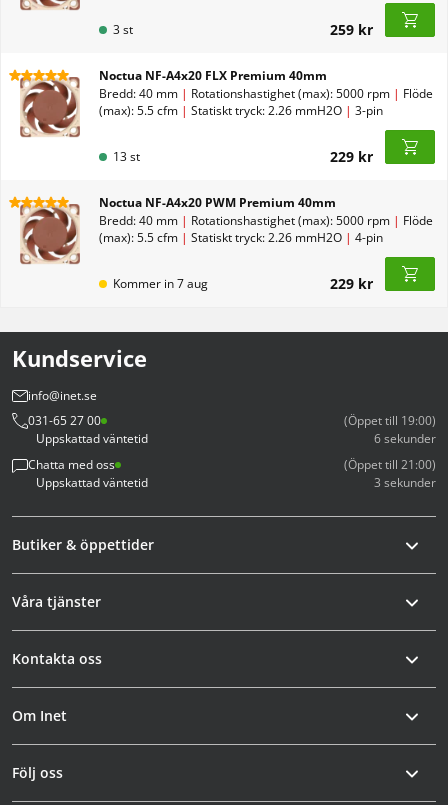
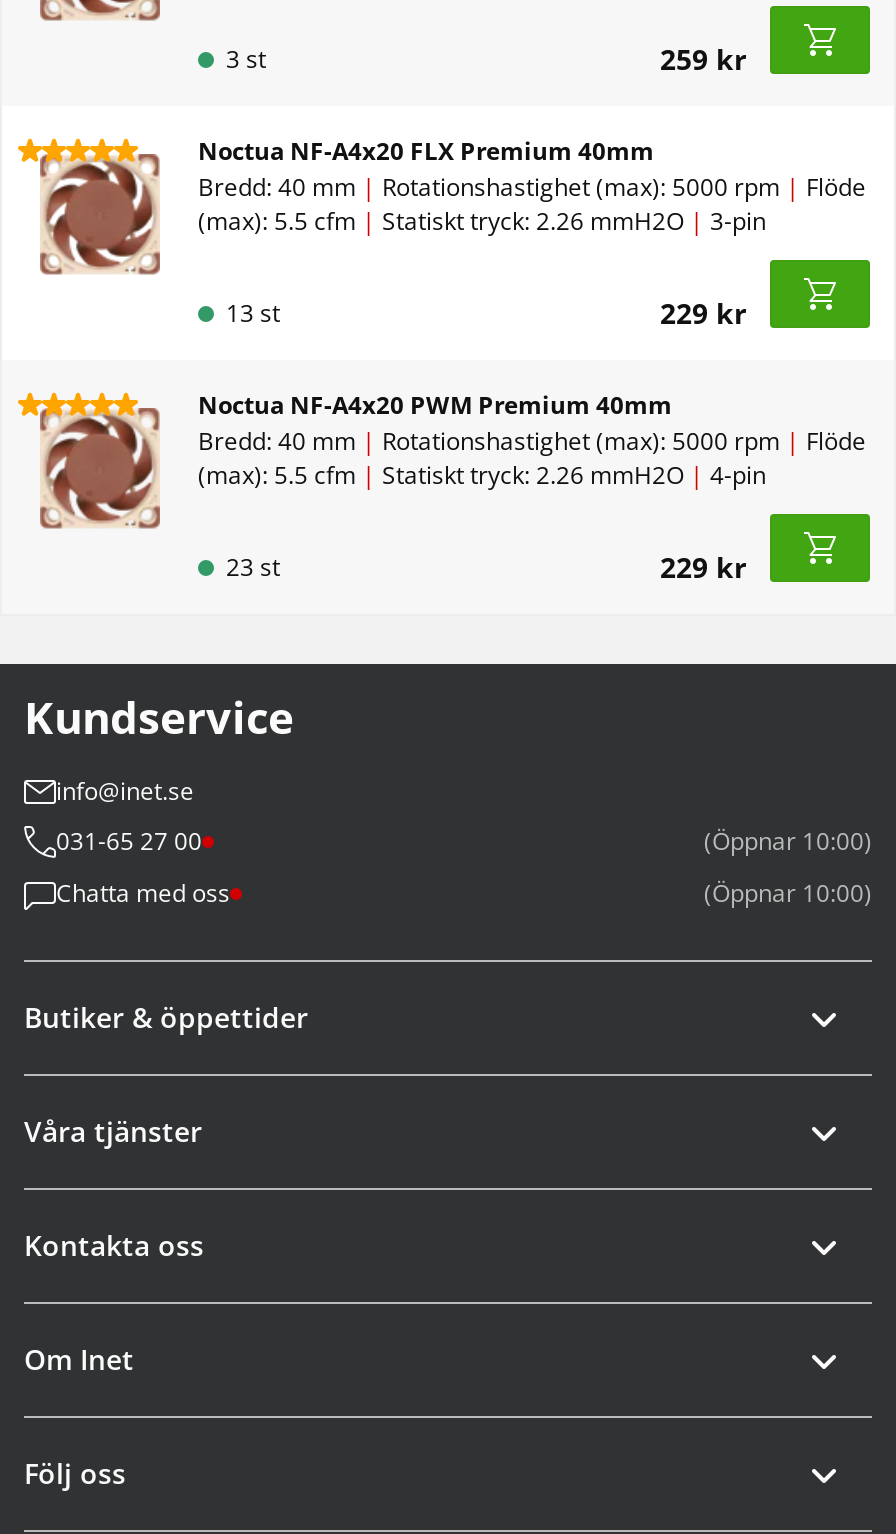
[113,275,208,292] Kommer in 7 aug -> [226,550,280,584] 23 st
[36,412,436,447] (Öppet till 19:00) | Uppskattad väntetid | 6 sekunder -> [704,824,872,858] (Öppnar 10:00)
[36,456,436,491] (Öppet till 21:00) | Uppskattad väntetid | 3 sekunder -> [704,876,872,910] (Öppnar 10:00)

